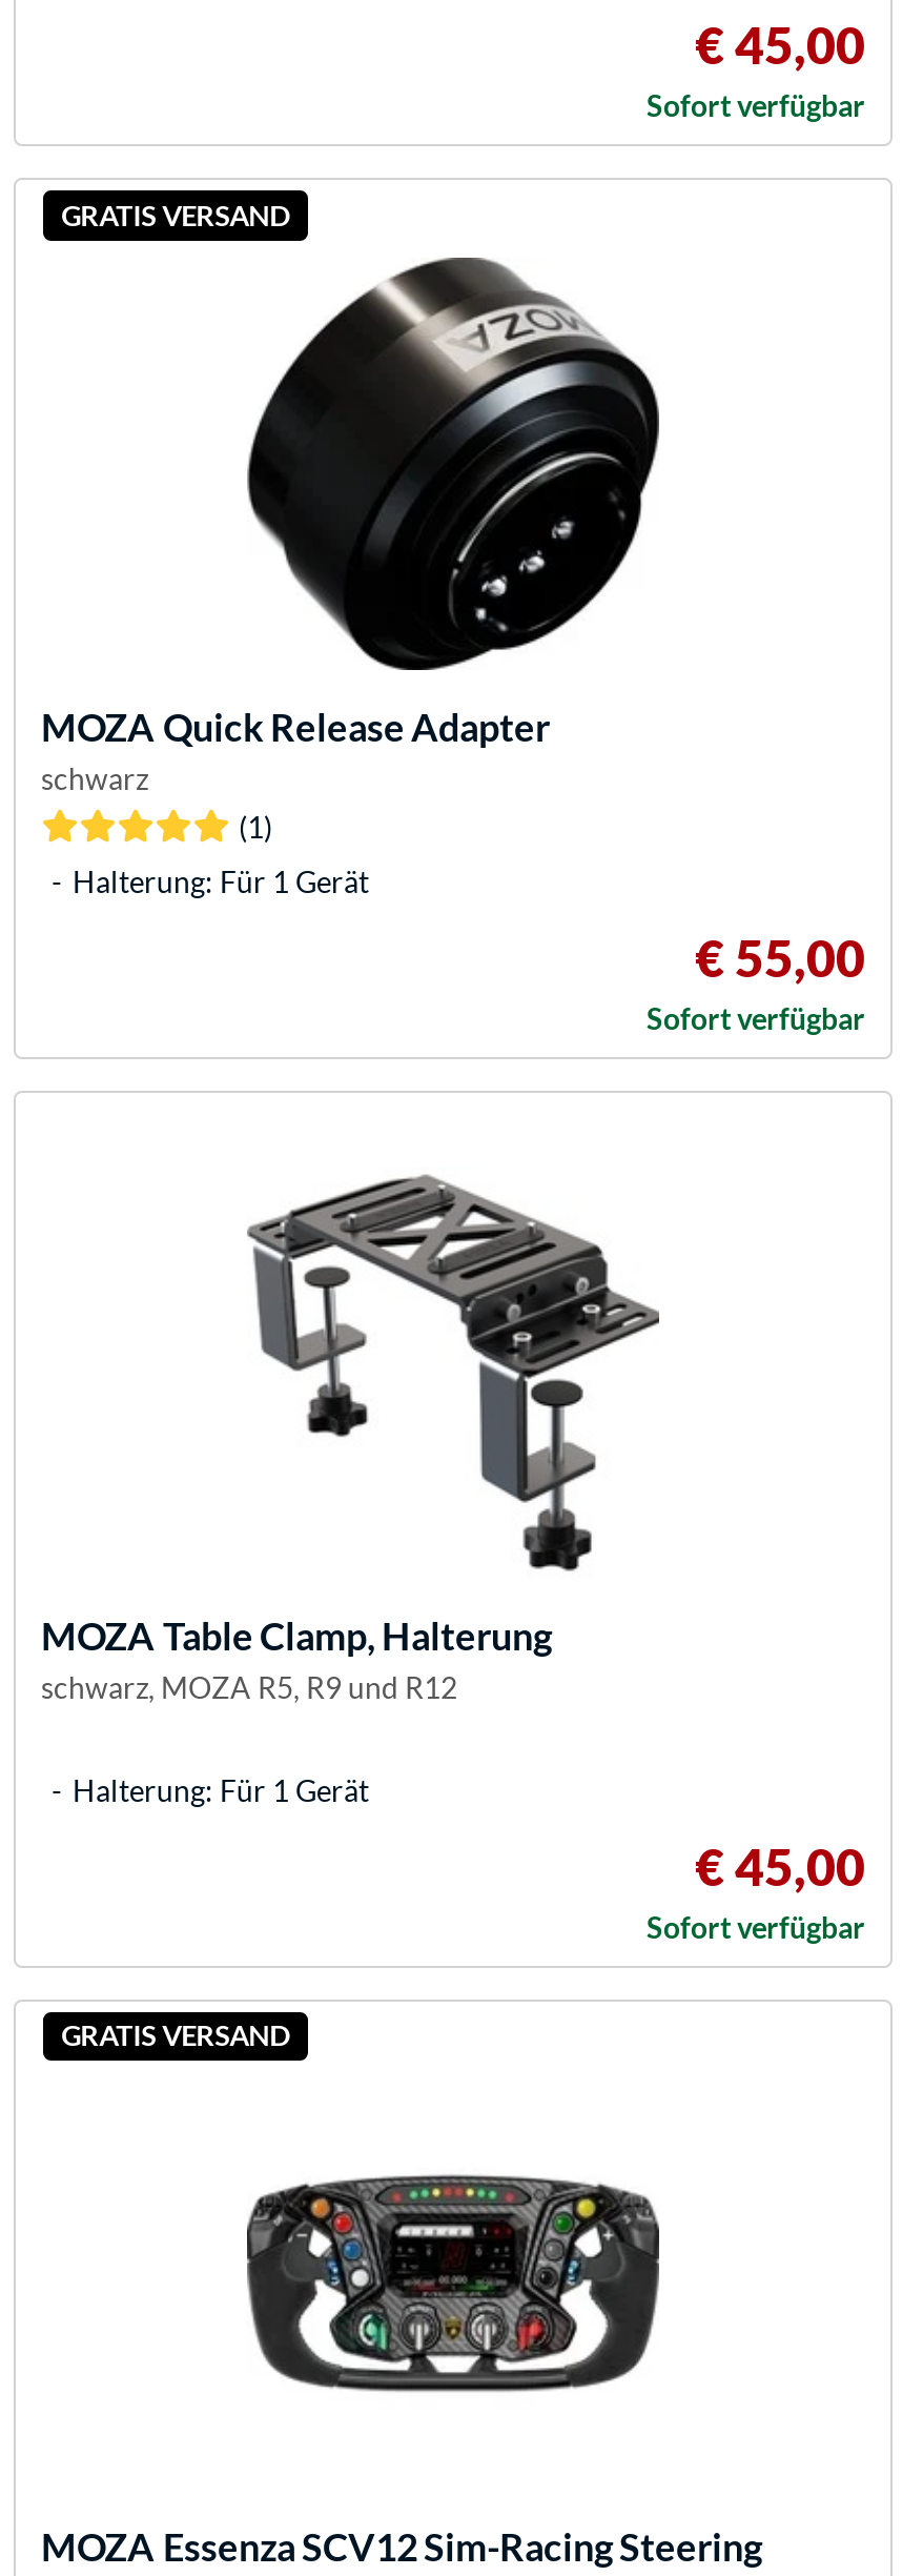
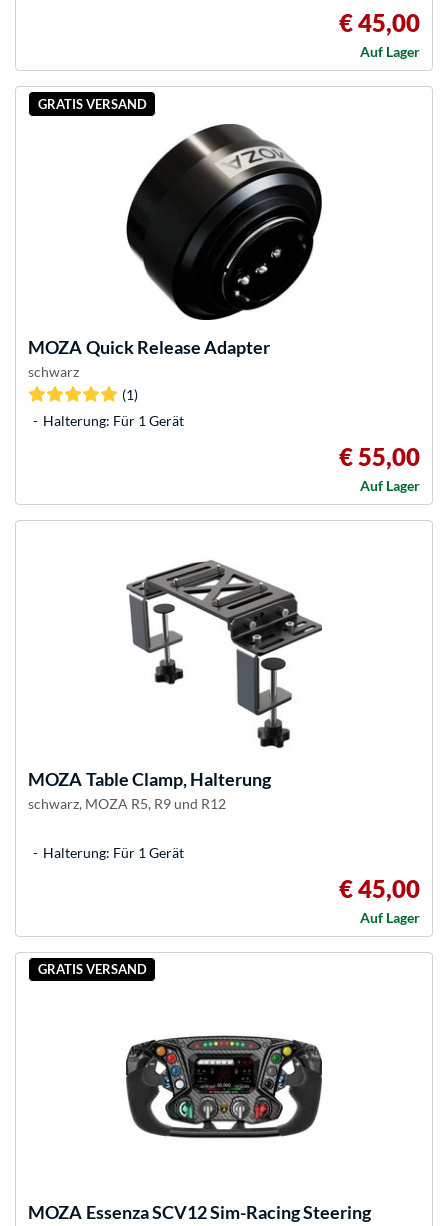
[647,88,865,124] Sofort verfügbar -> [360,43,420,60] Auf Lager
[647,1000,865,1035] Sofort verfügbar -> [360,477,420,494] Auf Lager
[647,1908,865,1944] Sofort verfügbar -> [360,909,420,926] Auf Lager

